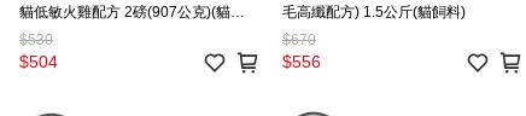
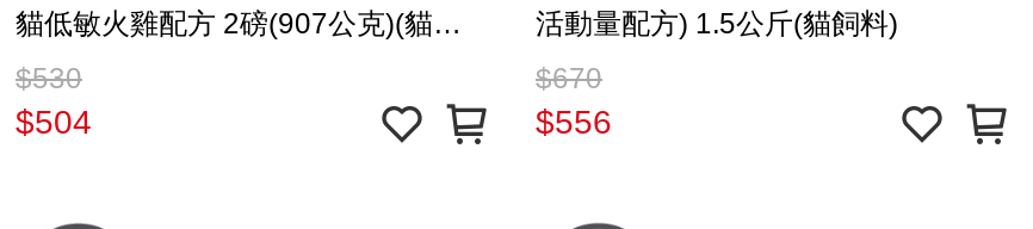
[282,4,466,21] 毛高纖配方) 1.5公斤(貓飼料) -> [536,7,898,41] 活動量配方) 1.5公斤(貓飼料)

